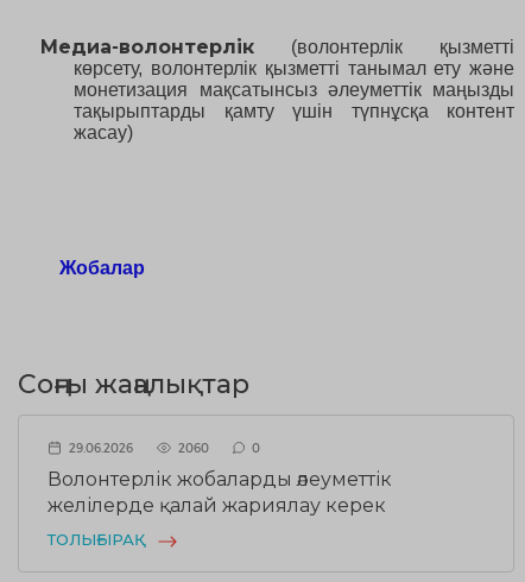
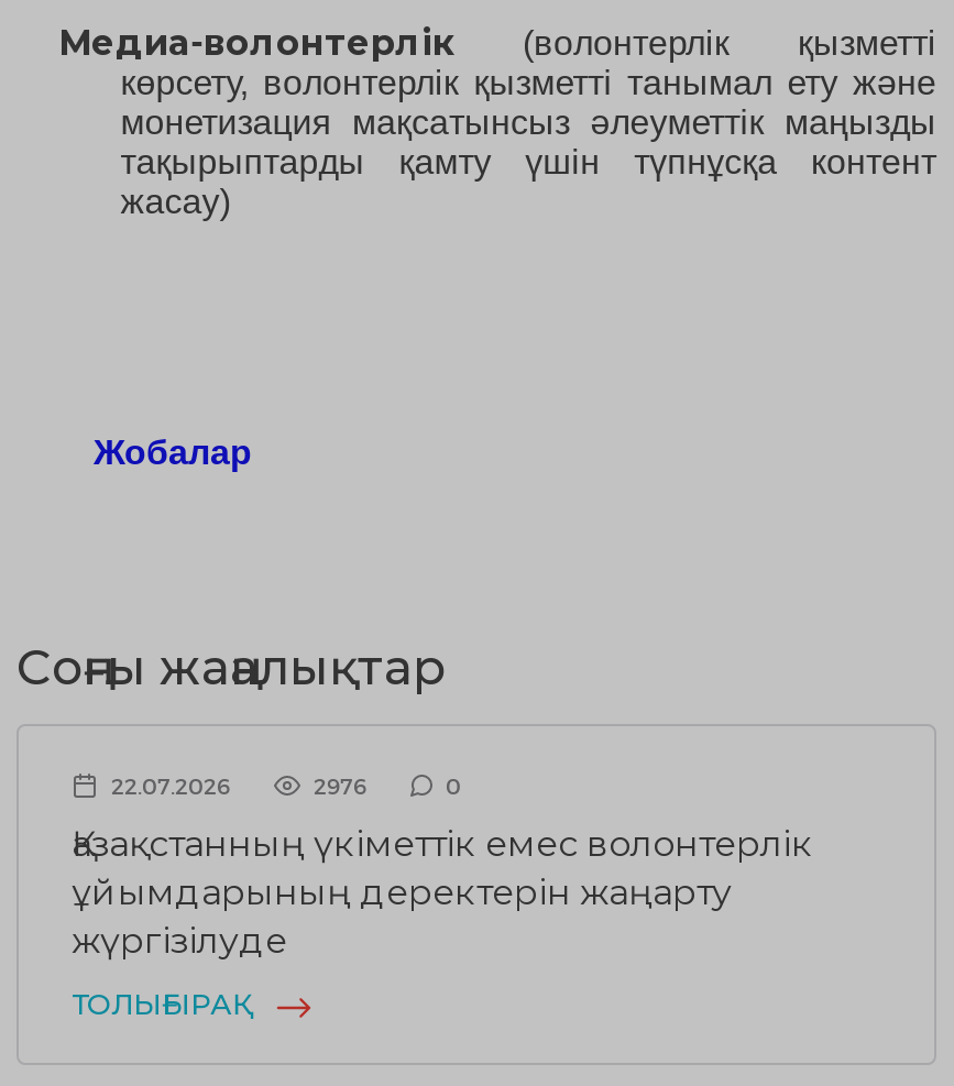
[69,441,133,455] 29.06.2026 -> [111,772,230,799] 22.07.2026
[178,441,209,455] 2060 -> [314,772,366,799] 2976
[48,467,392,515] Волонтерлік жобаларды әлеуметтік | желілерде қалай жариялау керек -> [72,821,813,959] Қазақстанның үкіметтік емес волонтерлік | ұйымдарының деректерін жаңарту | жүргізілуде

